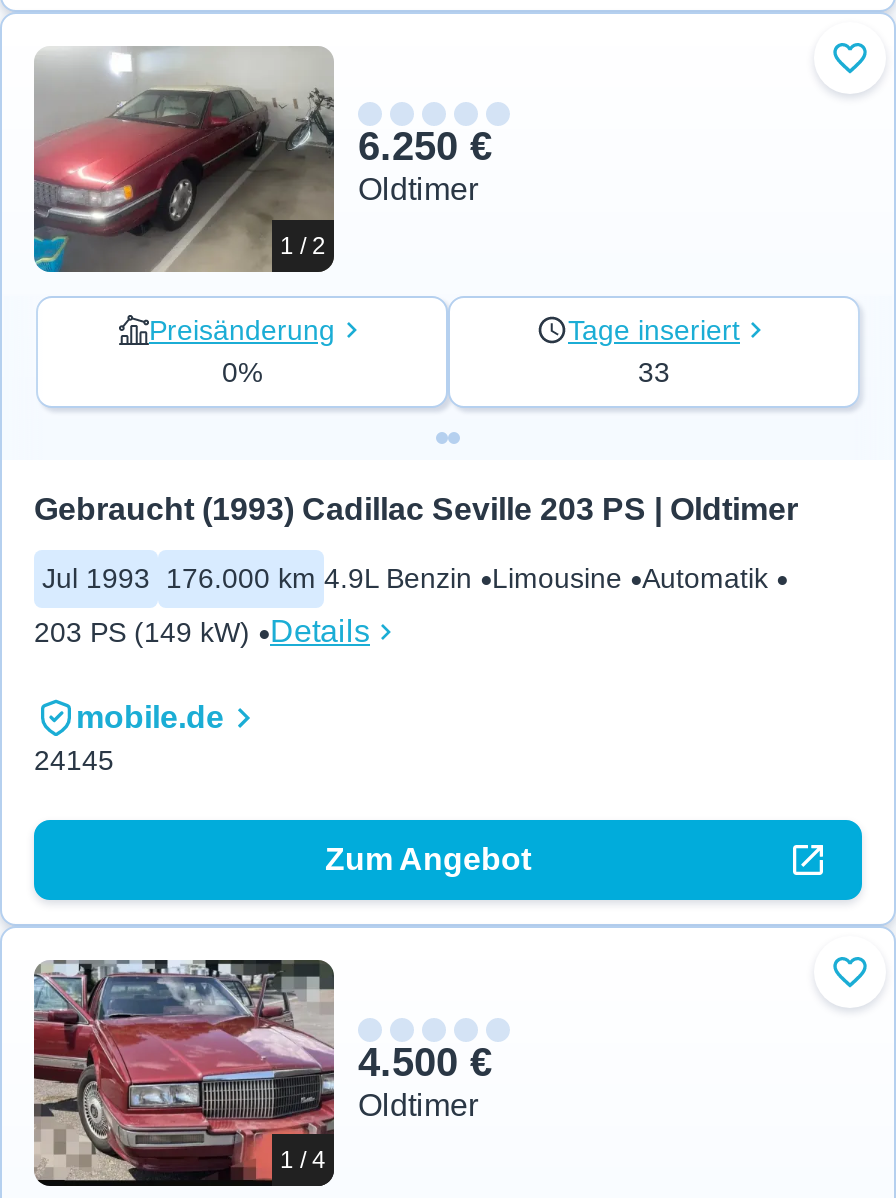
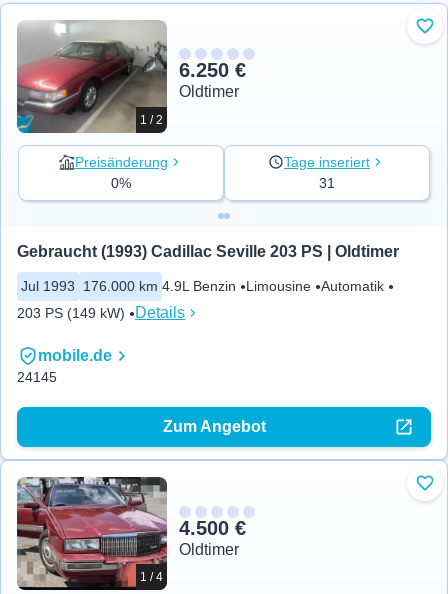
[638,355,670,387] 33 -> [319,175,335,191] 31

